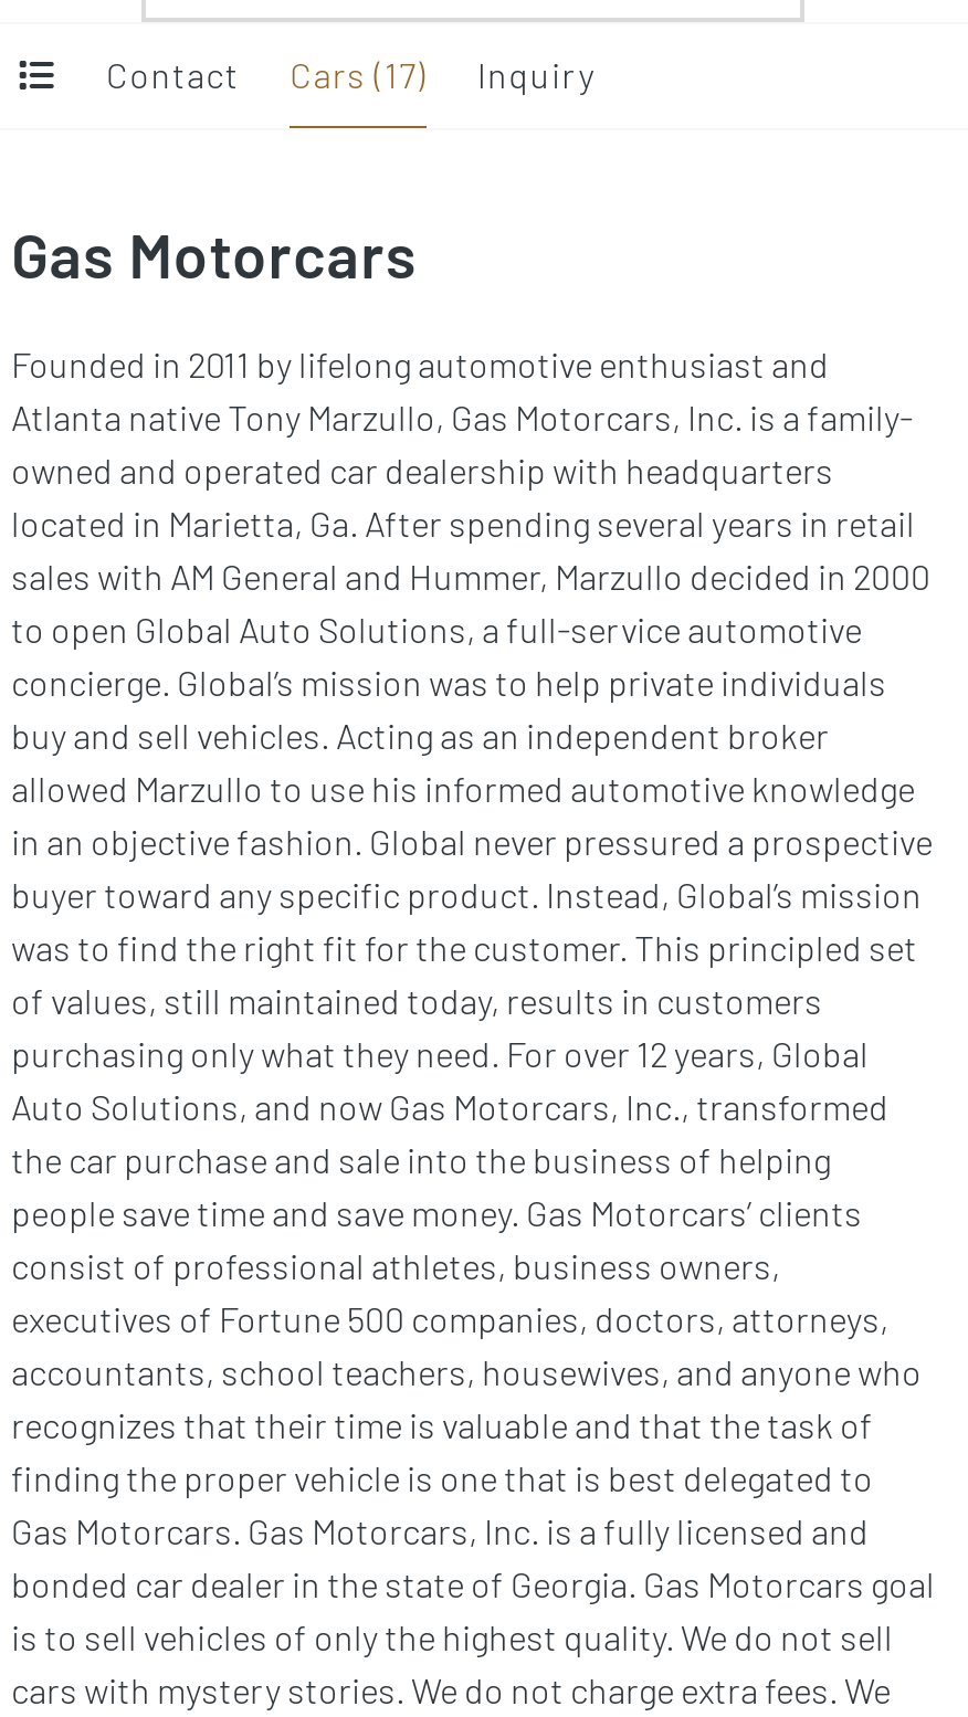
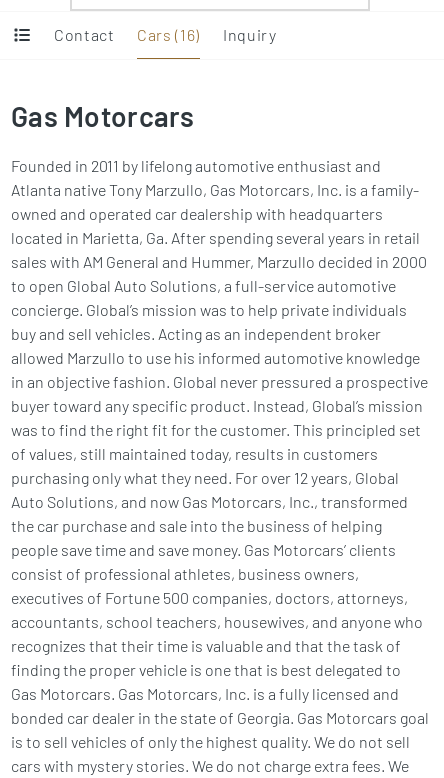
[105,53,595,95] Contact Cars (17) Inquiry -> [54,25,276,44] Contact Cars (16) Inquiry

